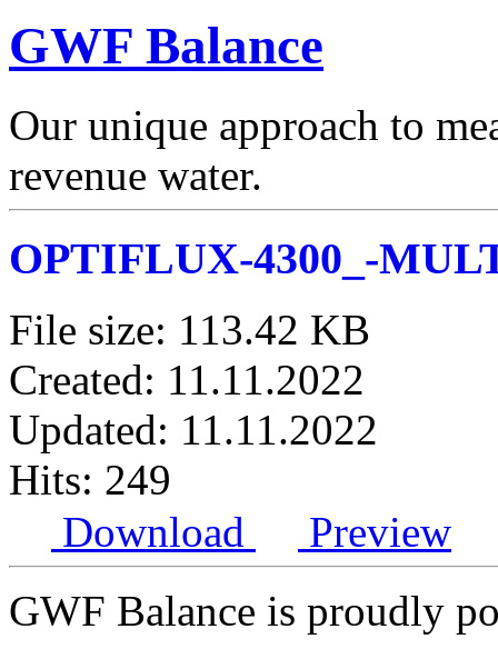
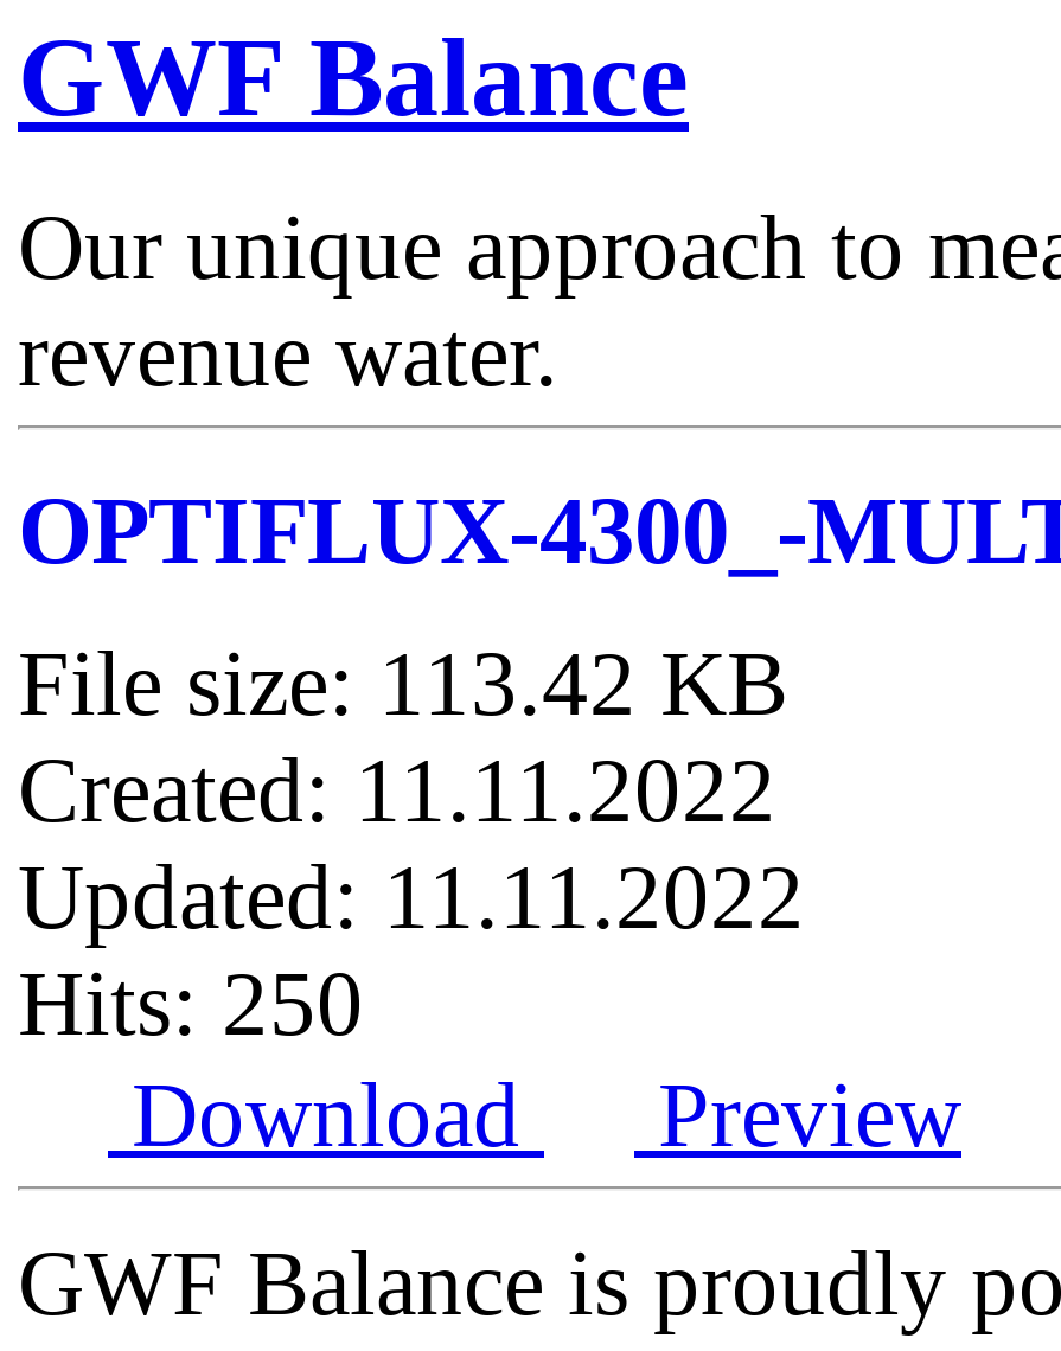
[9,456,171,504] Hits: 249 -> [18,952,364,1054] Hits: 250

